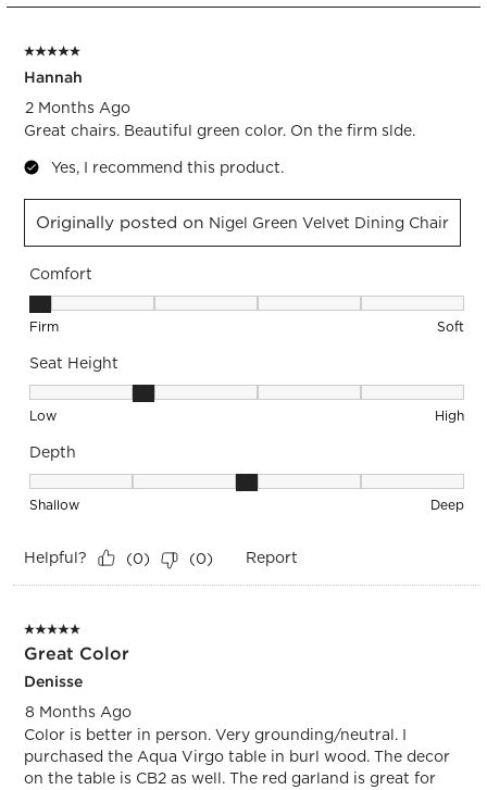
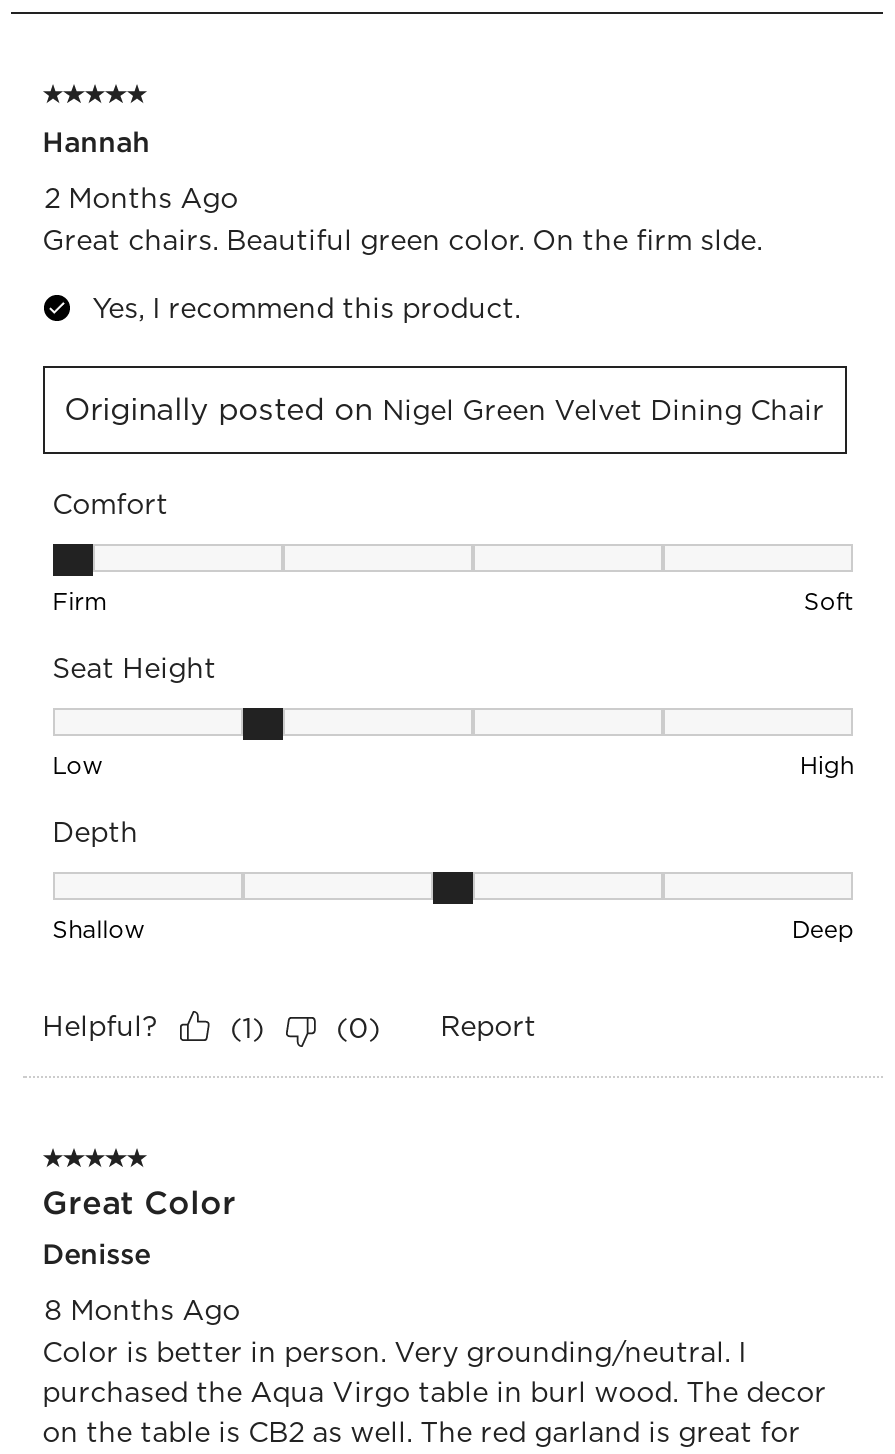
[126,550,150,567] (0) -> [230,1012,264,1044] (1)

